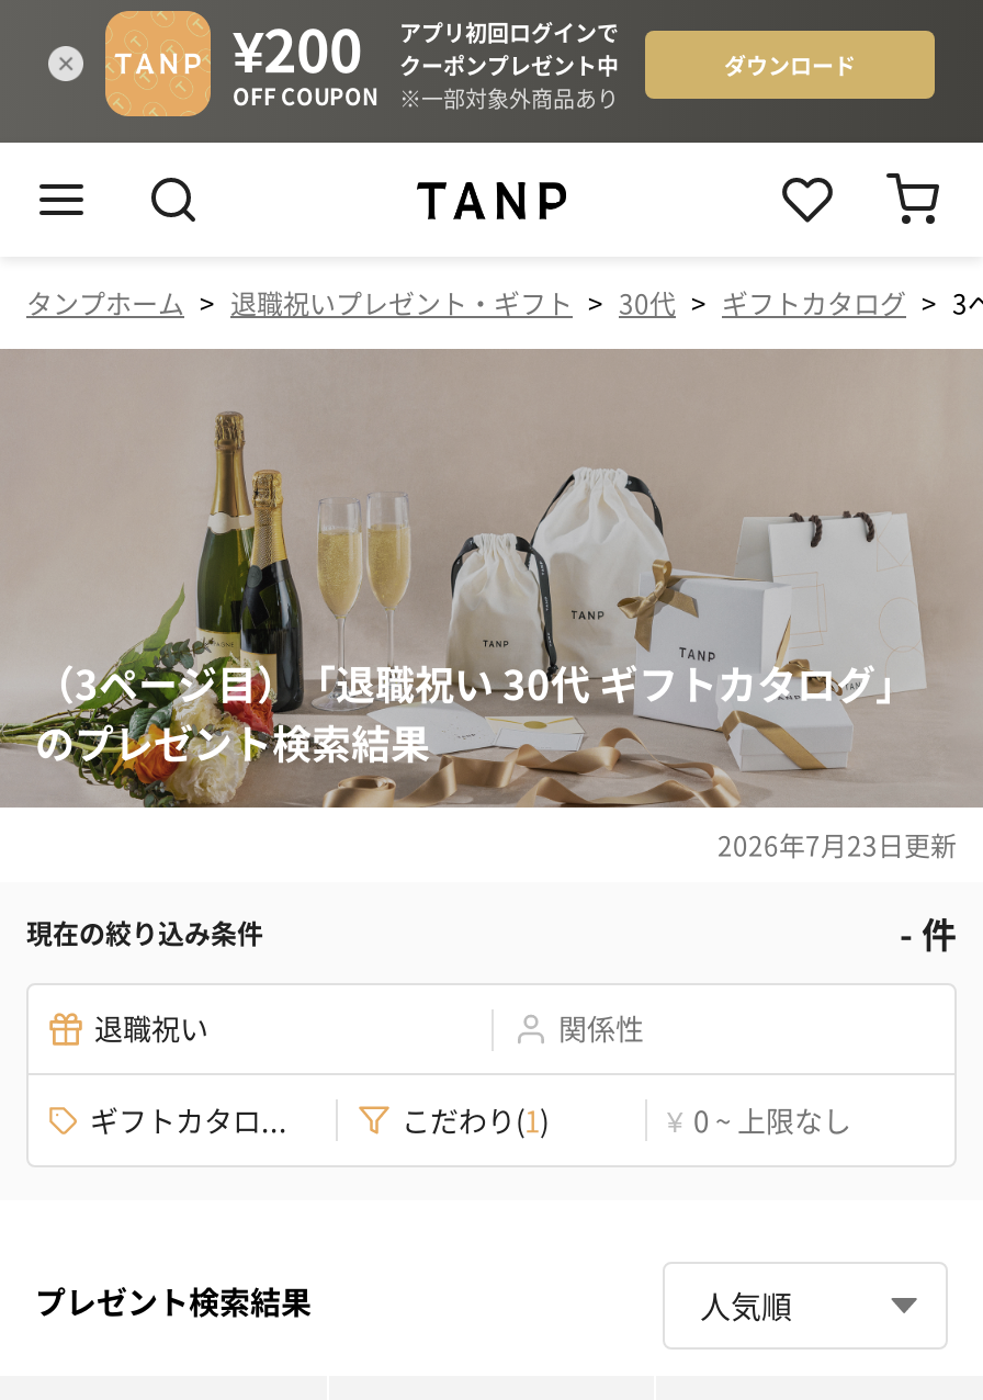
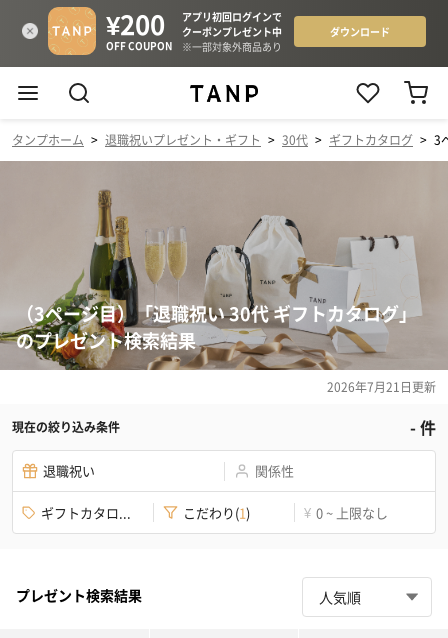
[718,825,957,863] 2026年7月23日更新 -> [327,378,436,395] 2026年7月21日更新

